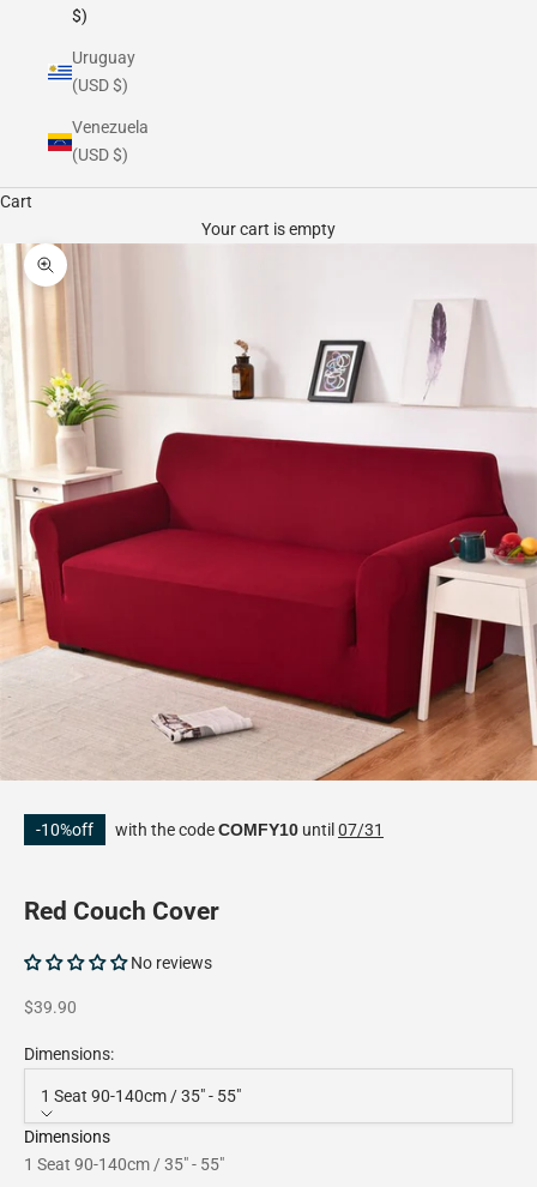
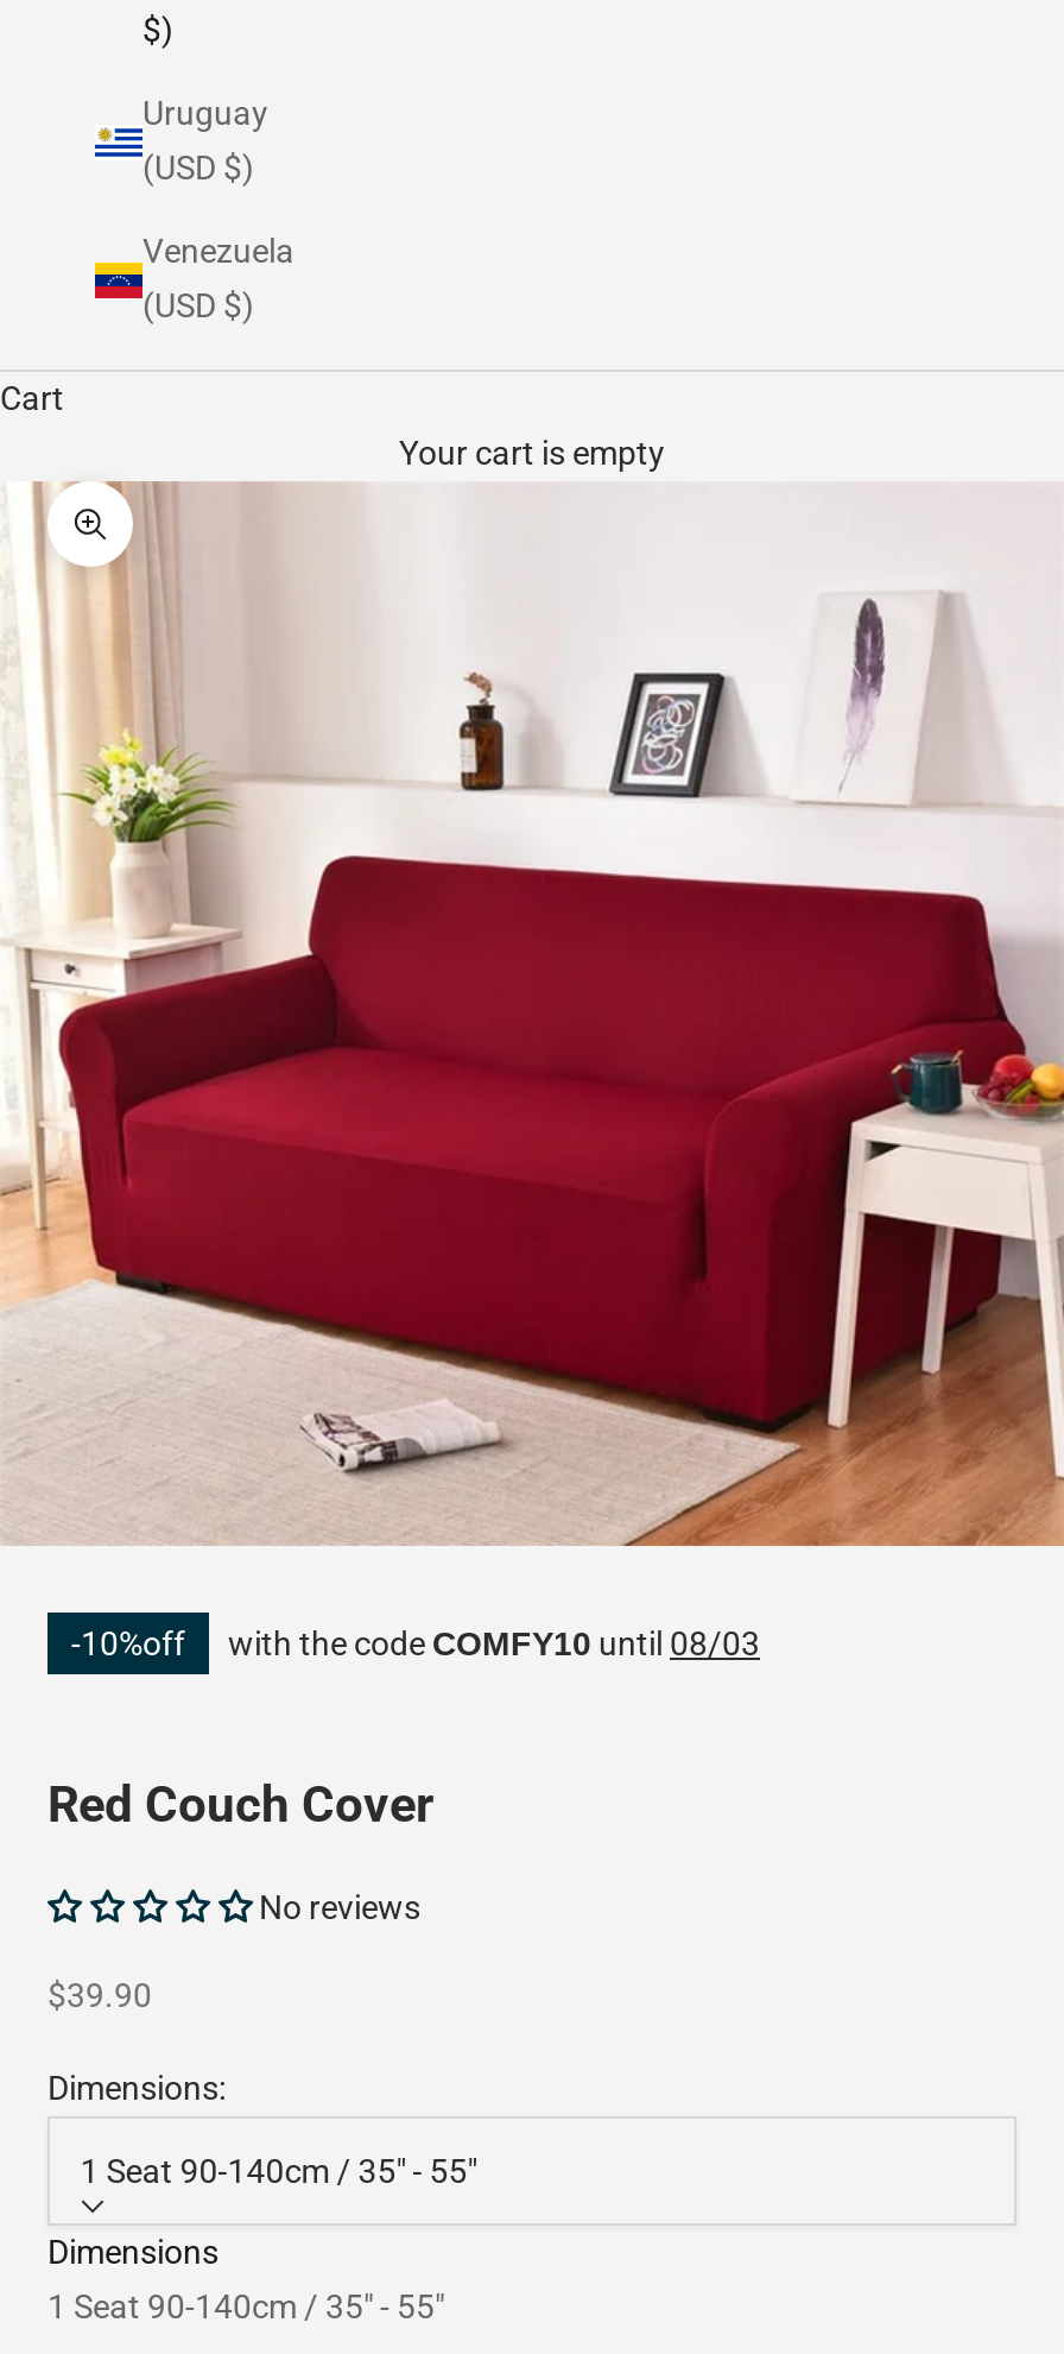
[111,820,384,840] with the code COMFY10 until 07/31 -> [221,1625,760,1663] with the code COMFY10 until 08/03

